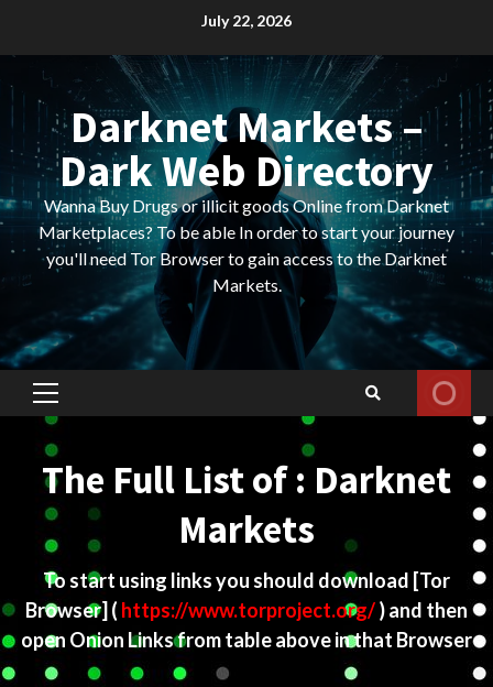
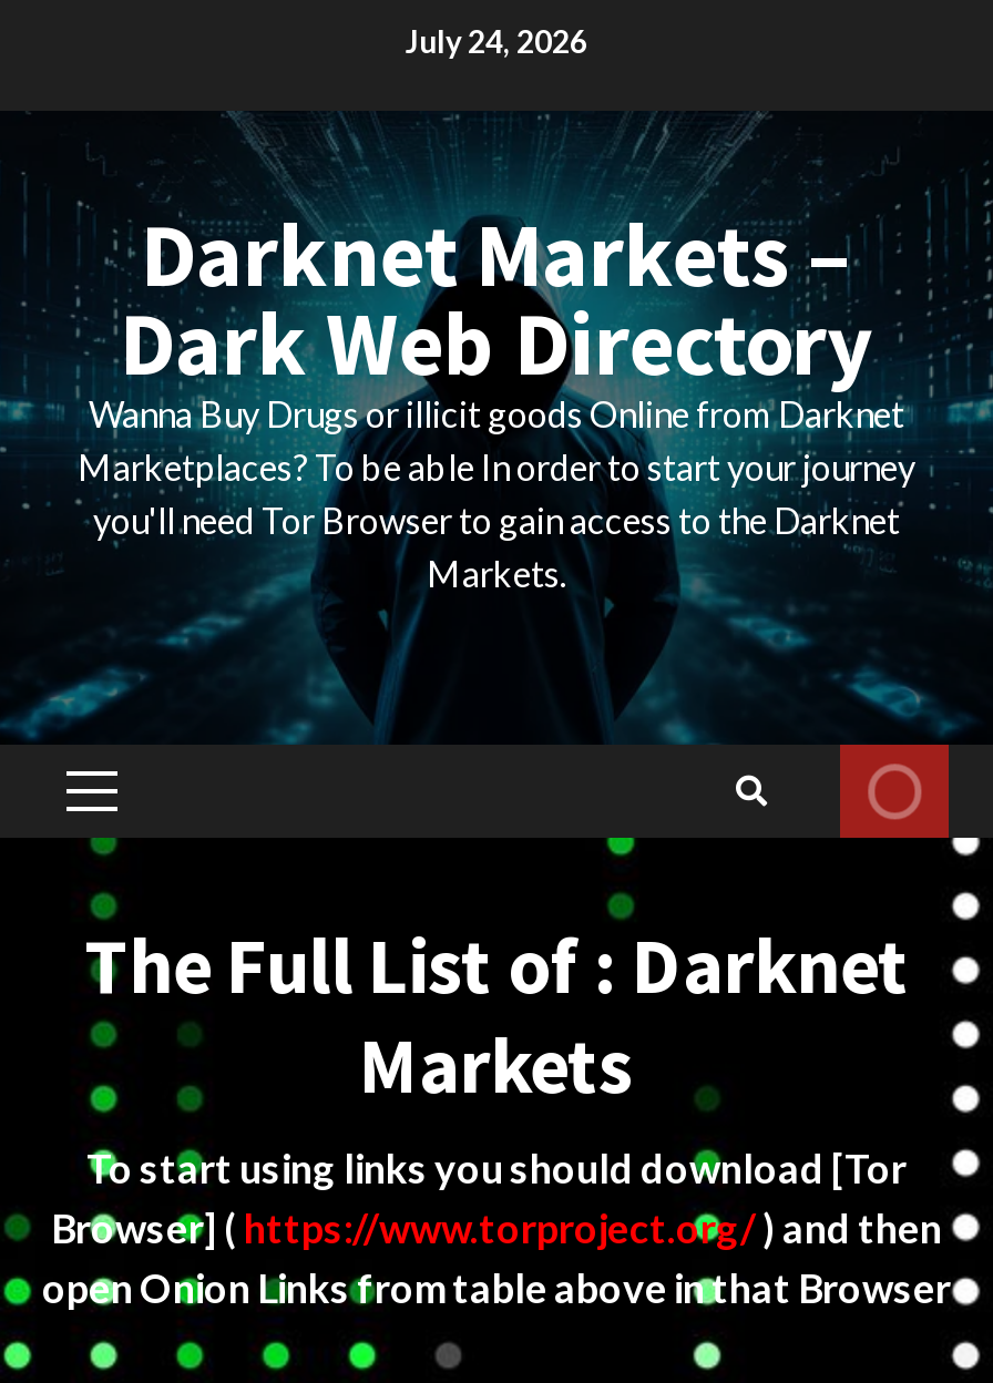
[201,10,292,29] July 22, 2026 -> [406,21,587,59] July 24, 2026

